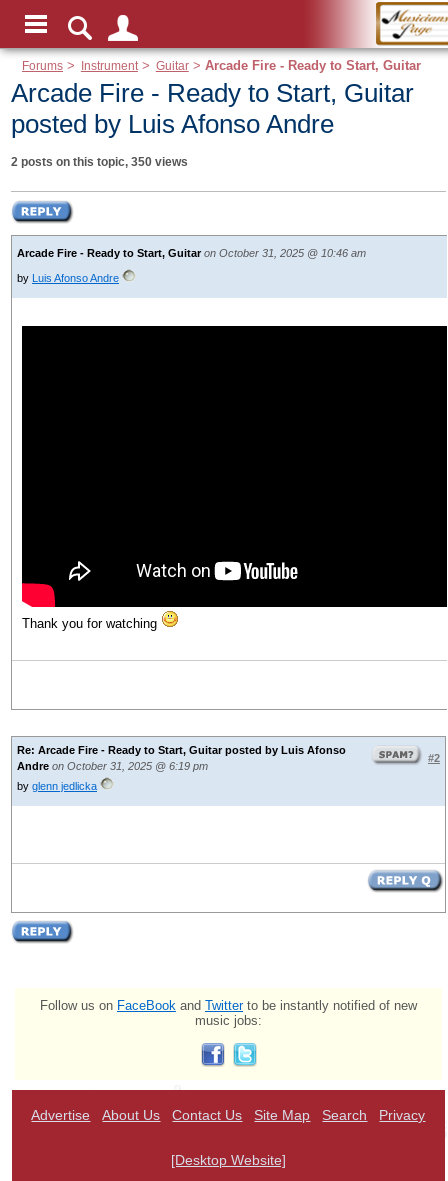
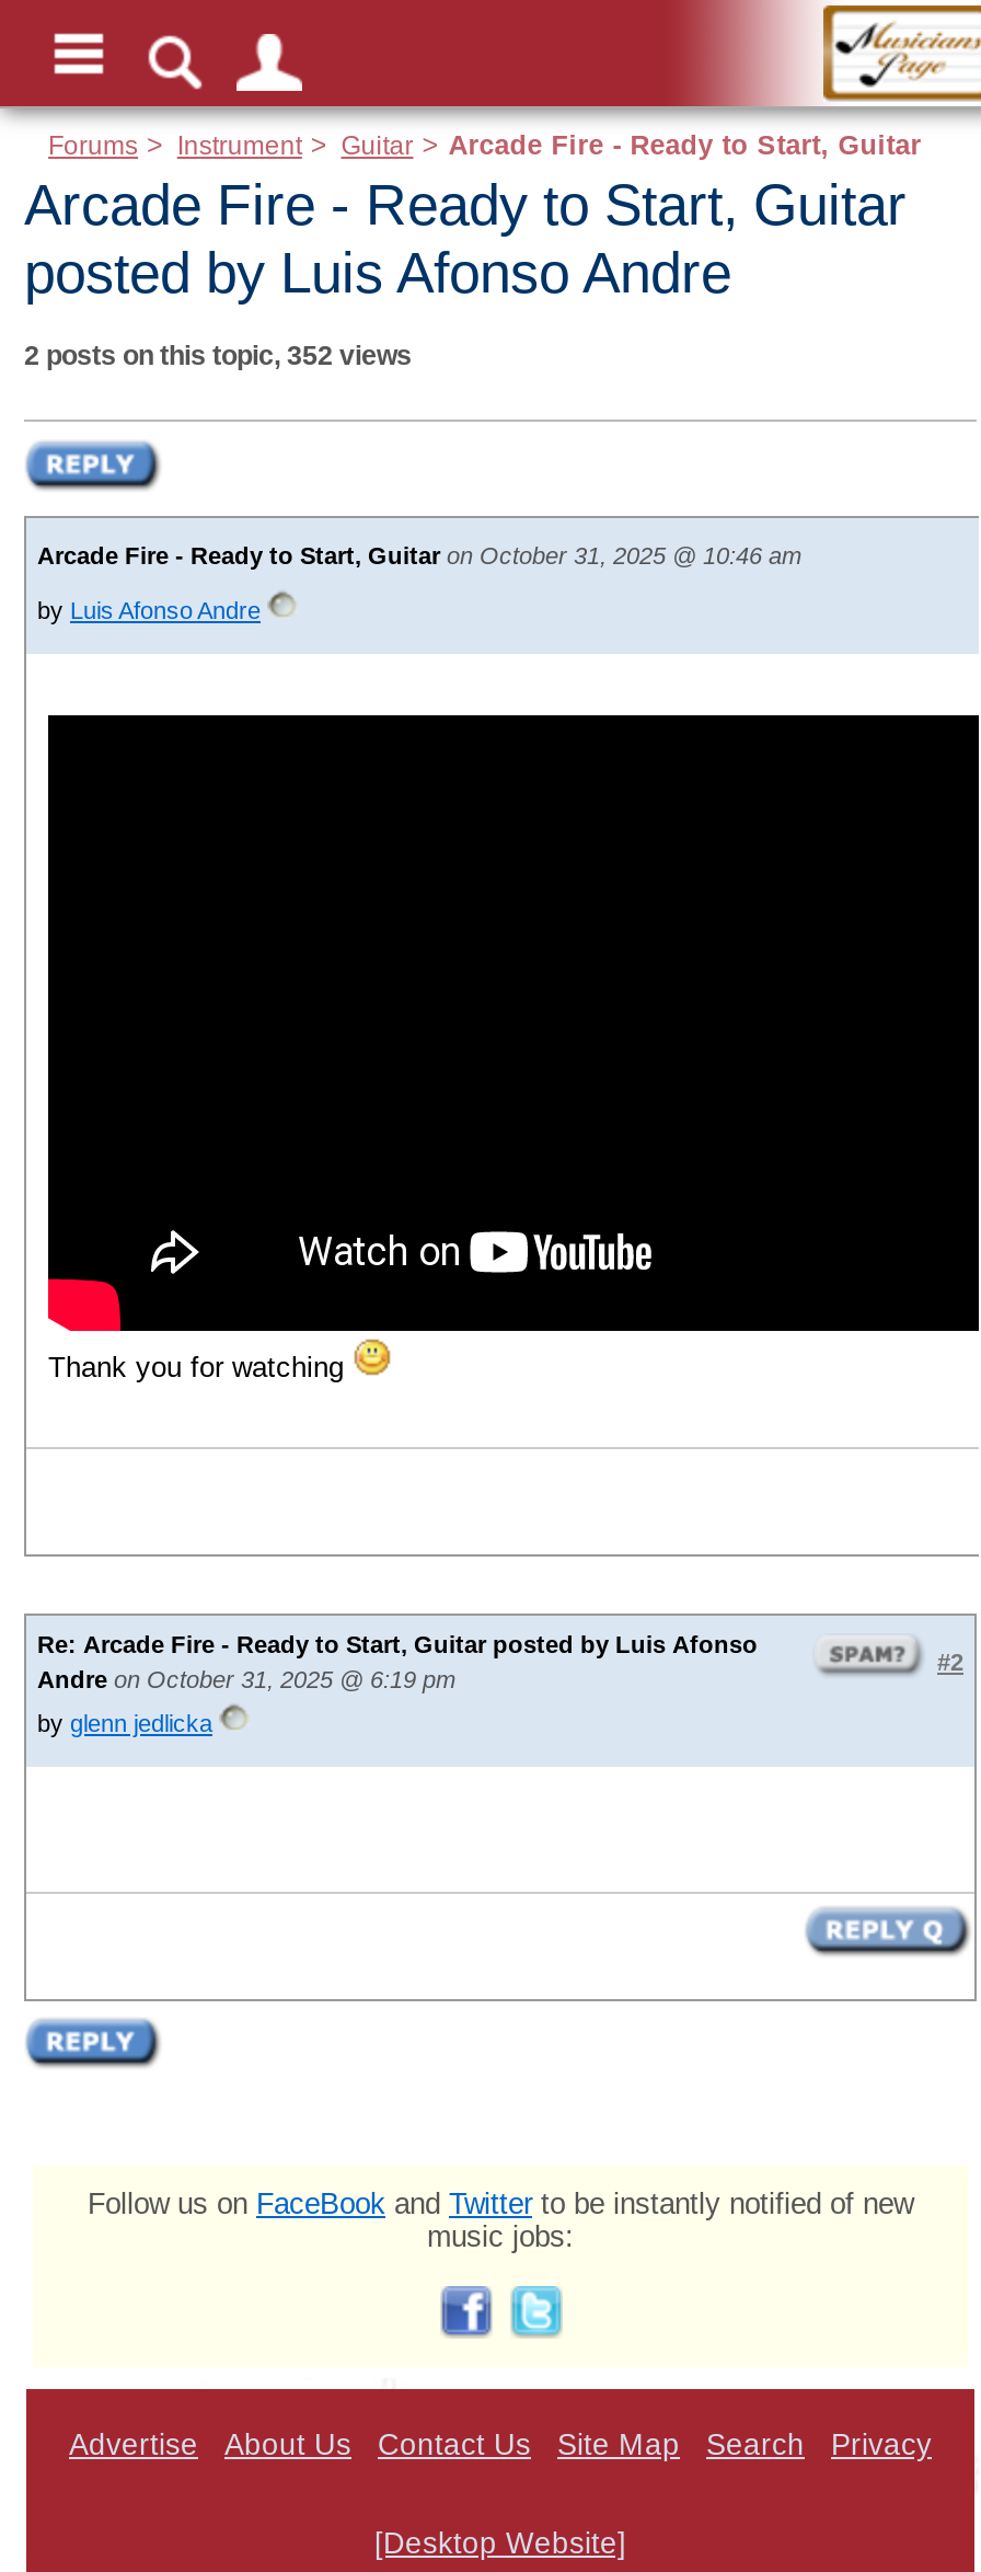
[11,155,188,169] 2 posts on this topic, 350 views -> [24,341,412,371] 2 posts on this topic, 352 views

